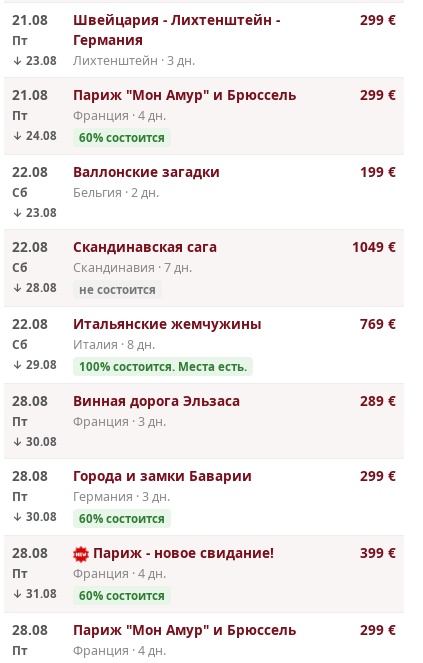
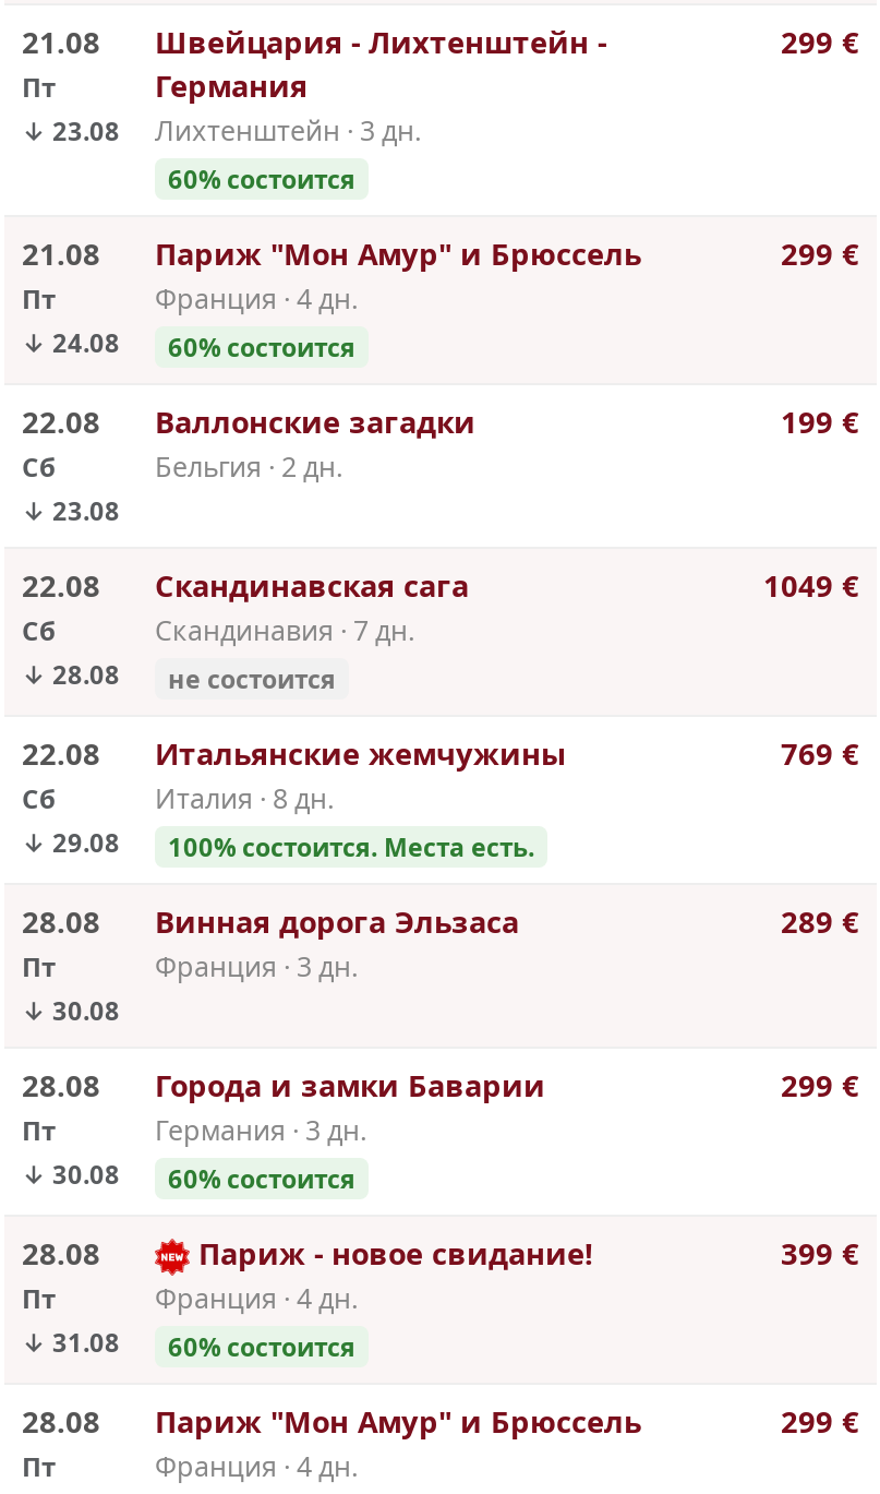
none -> [168,163,355,196] 60% cостоится

